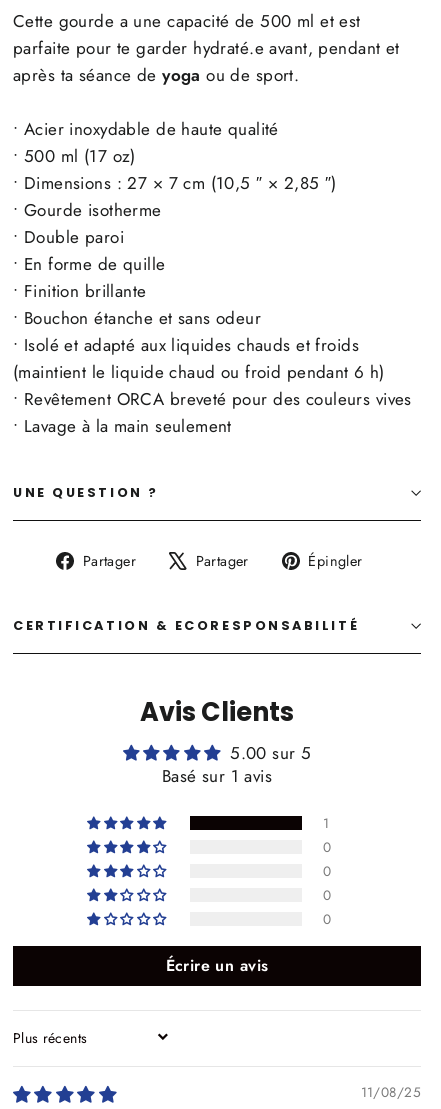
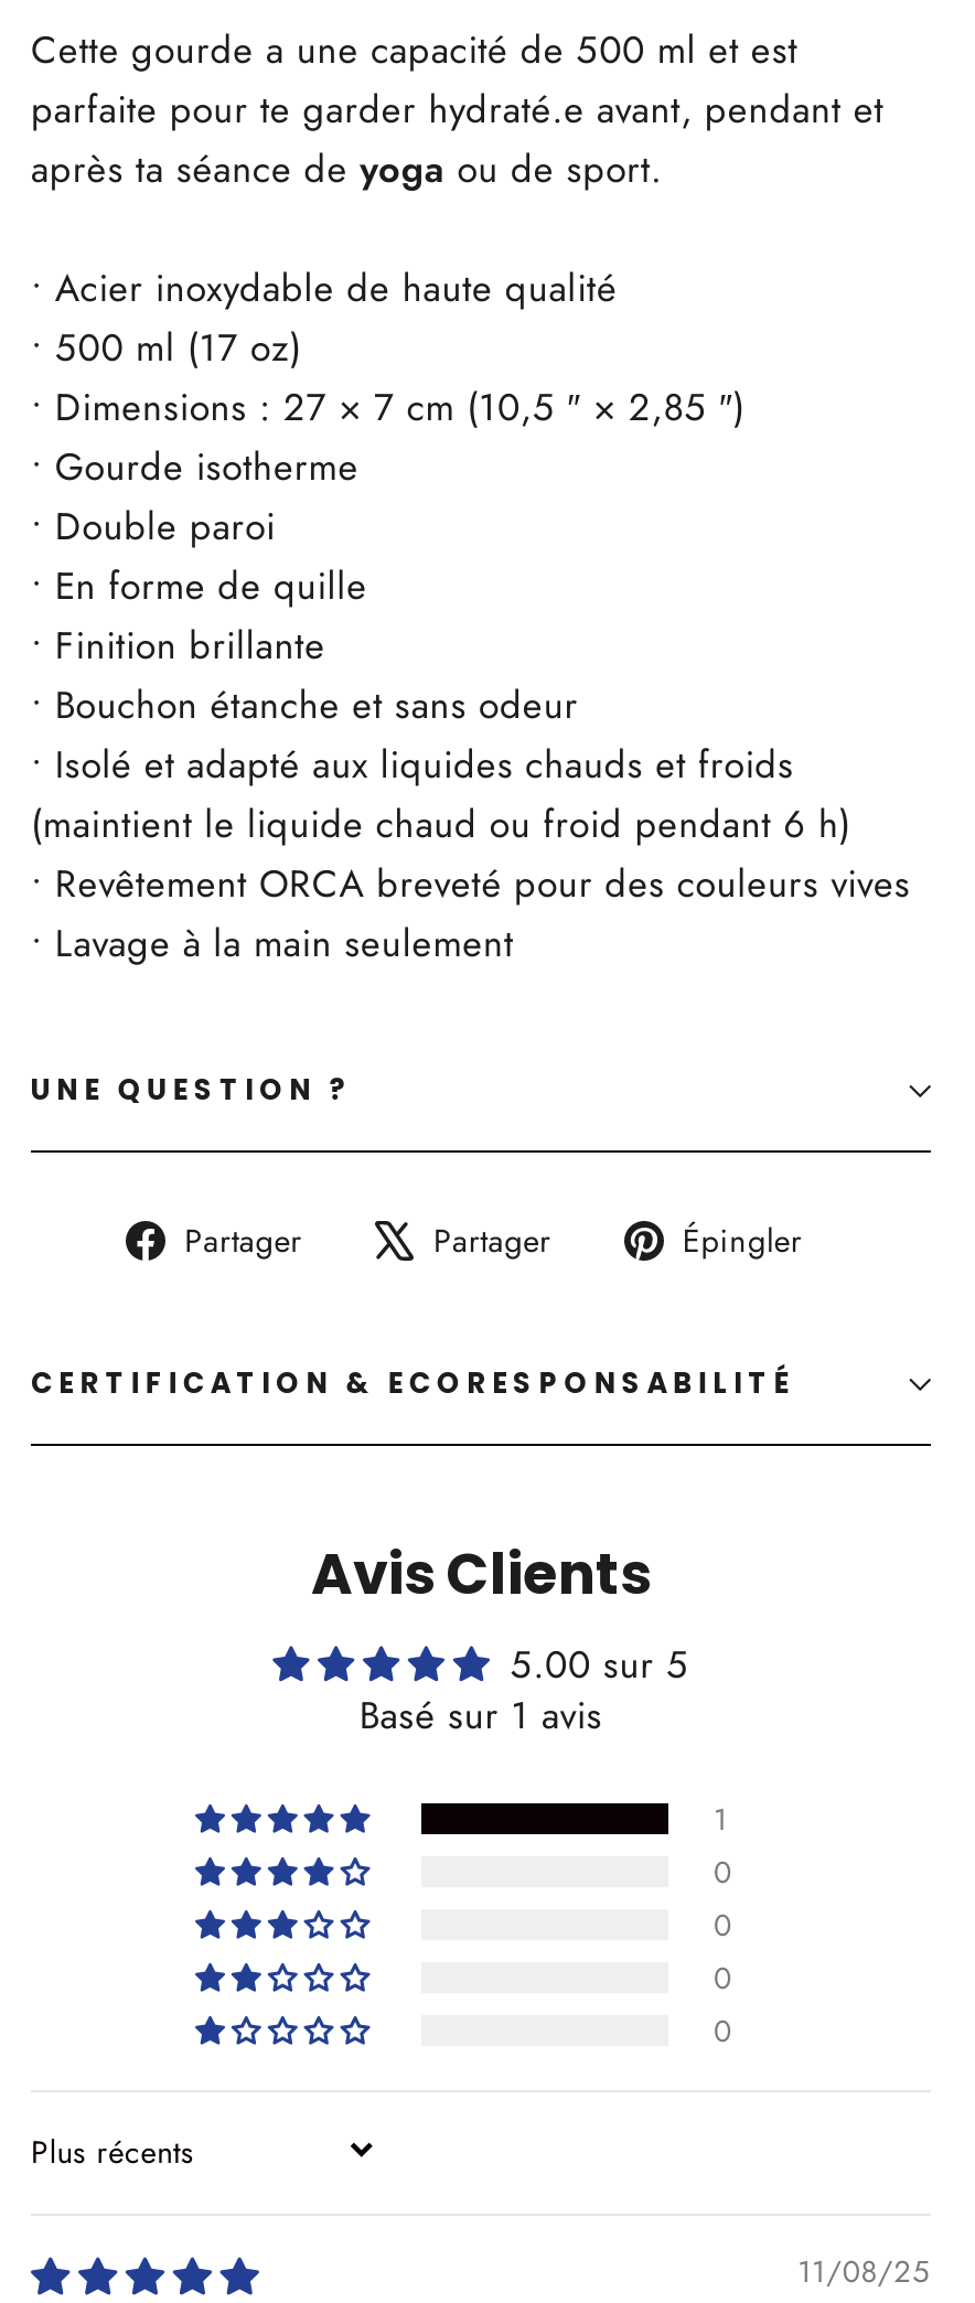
[165,954,268,977] Écrire un avis -> none

